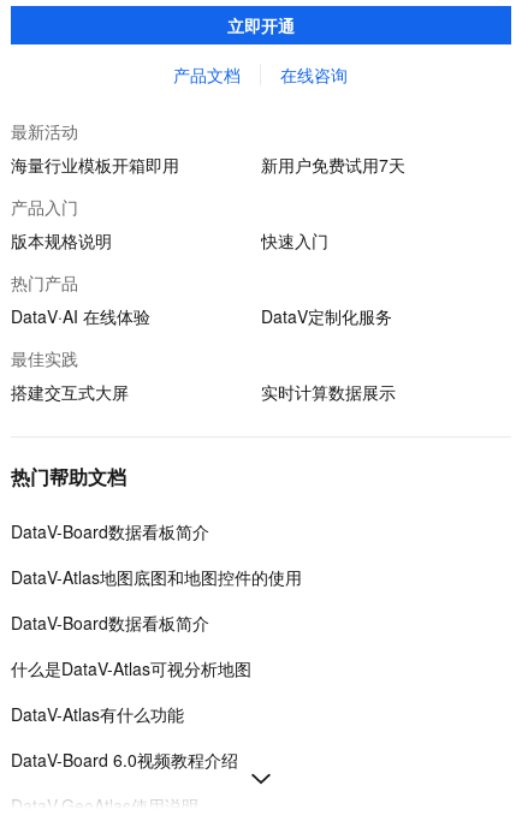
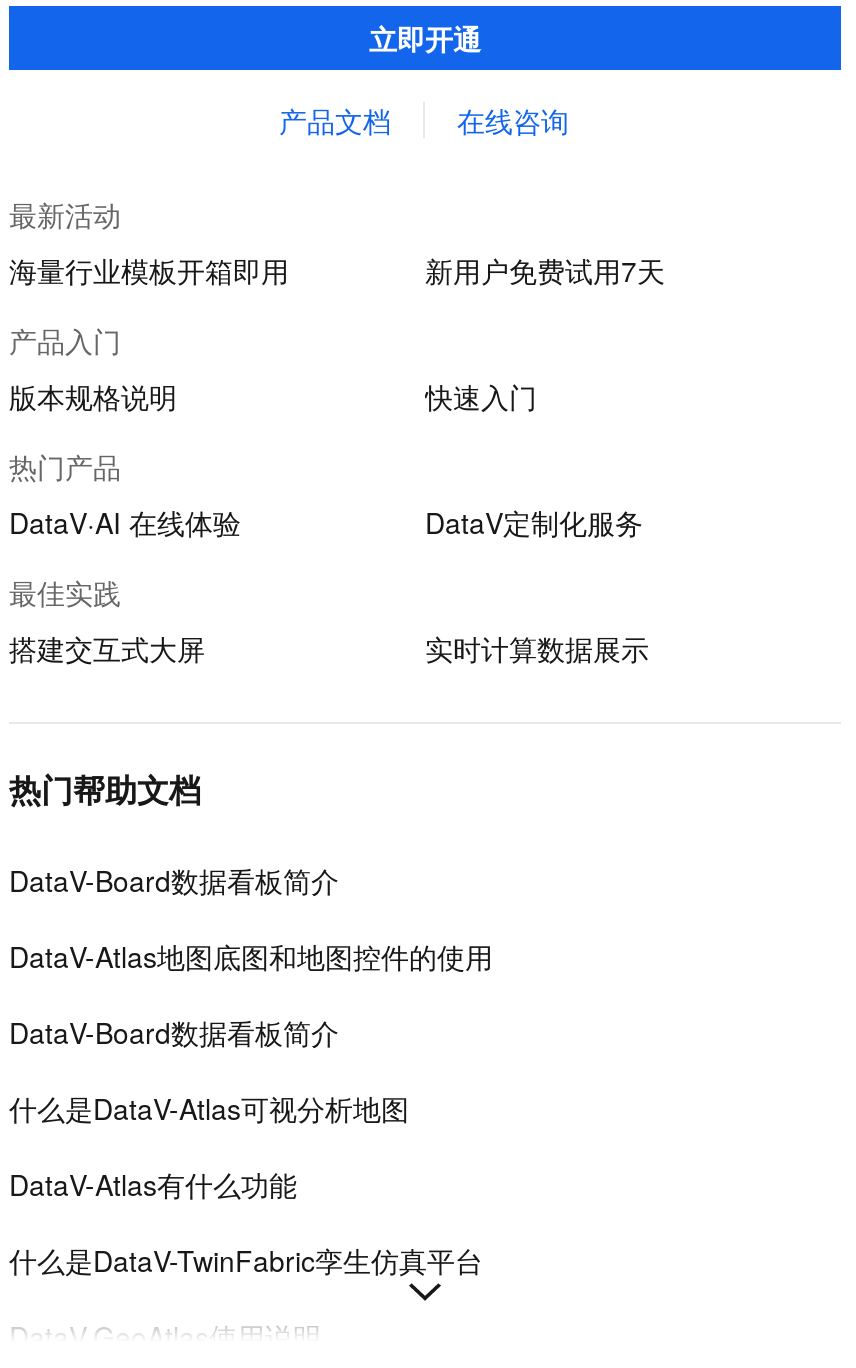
[11,748,238,772] DataV-Board 6.0视频教程介绍 -> [9,1240,483,1280] 什么是DataV-TwinFabric孪生仿真平台

